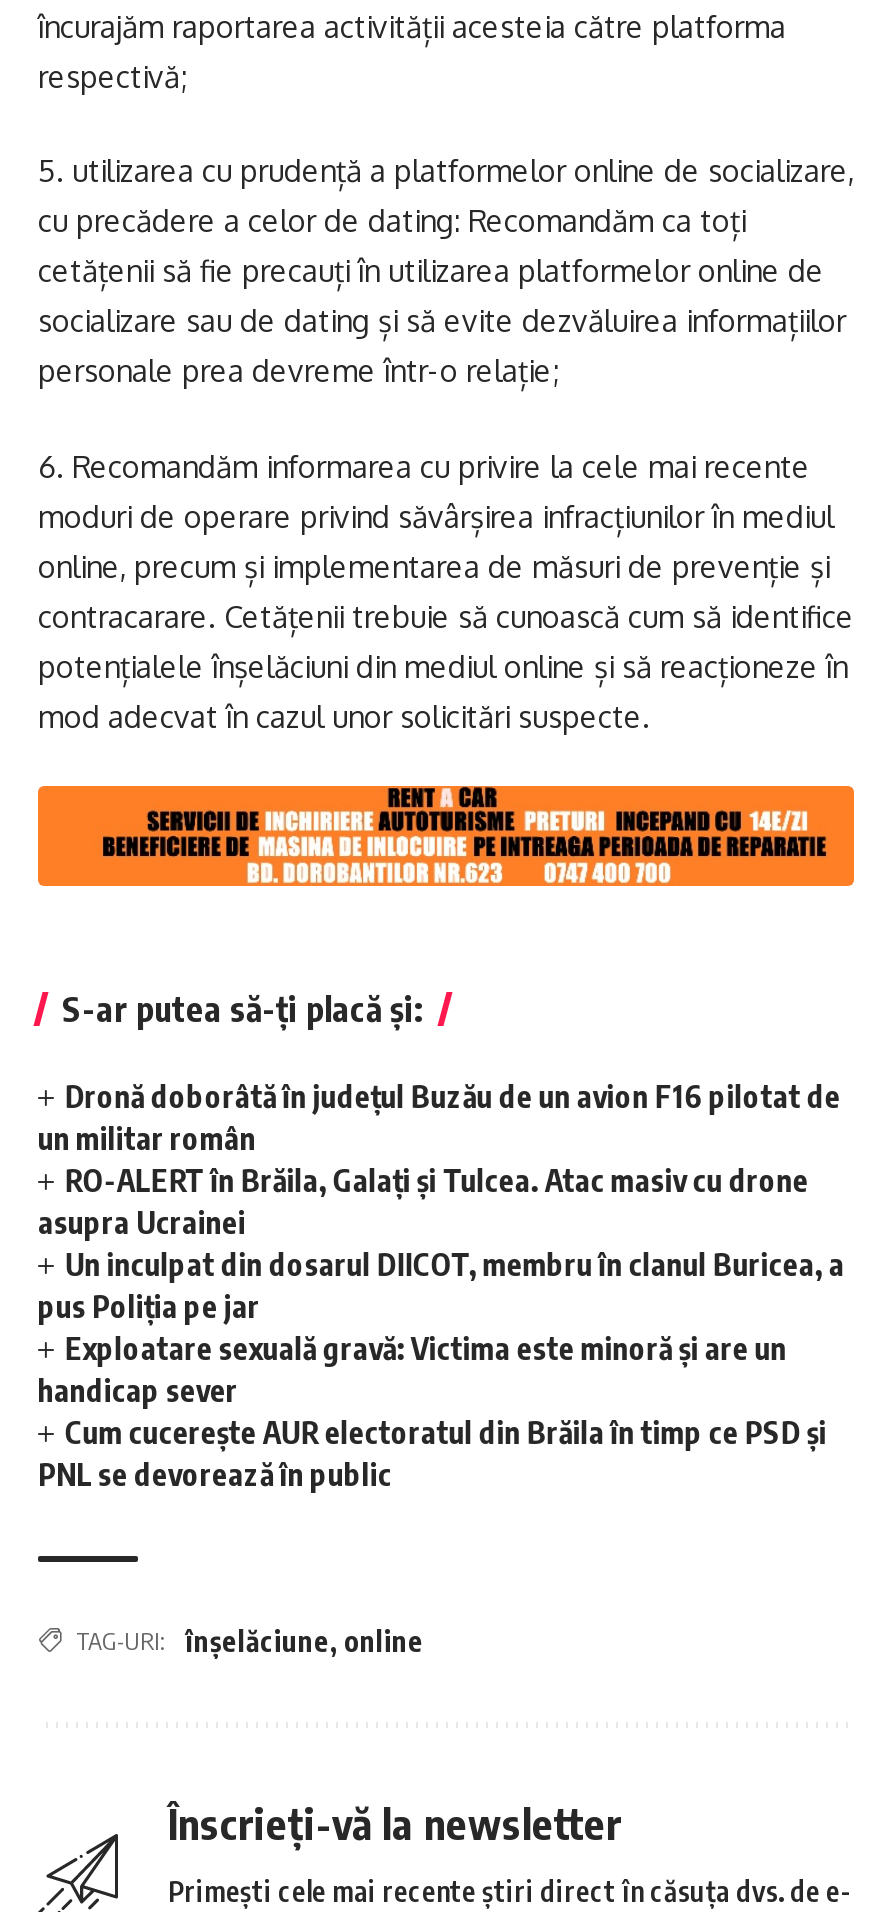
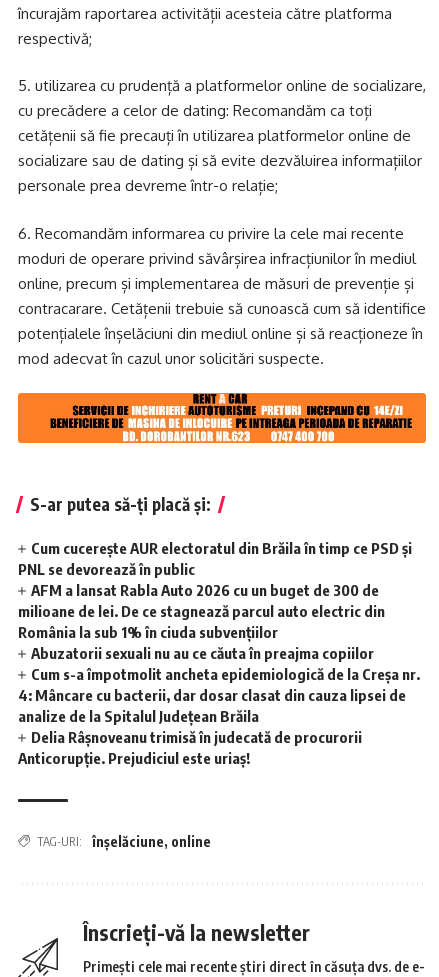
[38,1077,845,1407] Dronă doborâtă în județul Buzău de un avion F16 pilotat de | un militar român | RO-ALERT în Brăila, Galați și Tulcea. Atac masiv cu drone | asupra Ucrainei | Un inculpat din dosarul DIICOT, membru în clanul Buricea, a | pus Poliția pe jar | Exploatare sexuală gravă: Victima este minoră și are un | handicap sever -> none
moved [38,1413,827,1491] -> [18,538,412,577]: Cum cucerește AUR electoratul din Brăila în timp ce PSD și | PNL se devorează în public
none -> [18,580,420,766] AFM a lansat Rabla Auto 2026 cu un buget de 300 de | milioane de lei. De ce stagnează parcul auto electric din | România la sub 1% în ciuda subvențiilor | Abuzatorii sexuali nu au ce căuta în preajma copiilor | Cum s-a împotmolit ancheta epidemiologică de la Creșa nr. | 4: Mâncare cu bacterii, dar dosar clasat din cauza lipsei de | analize de la Spitalul Județean Brăila | Delia Râșnoveanu trimisă în judecată de procurorii | Anticorupție. Prejudiciul este uriaș!

